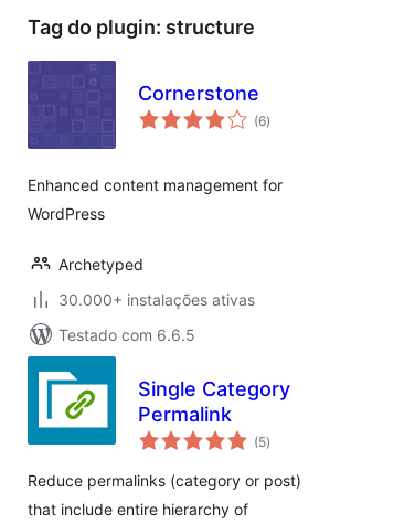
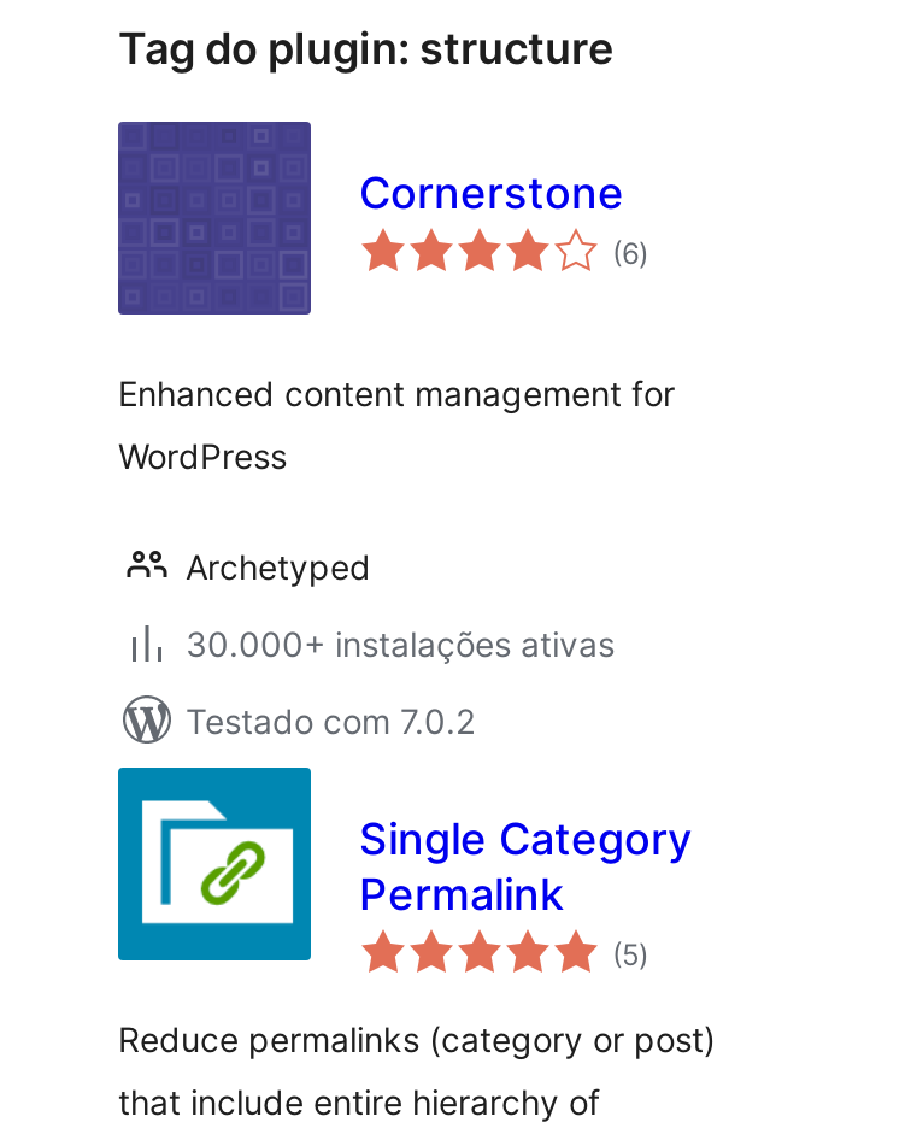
[58,325,195,344] Testado com 6.6.5 -> [186,700,475,741] Testado com 7.0.2

